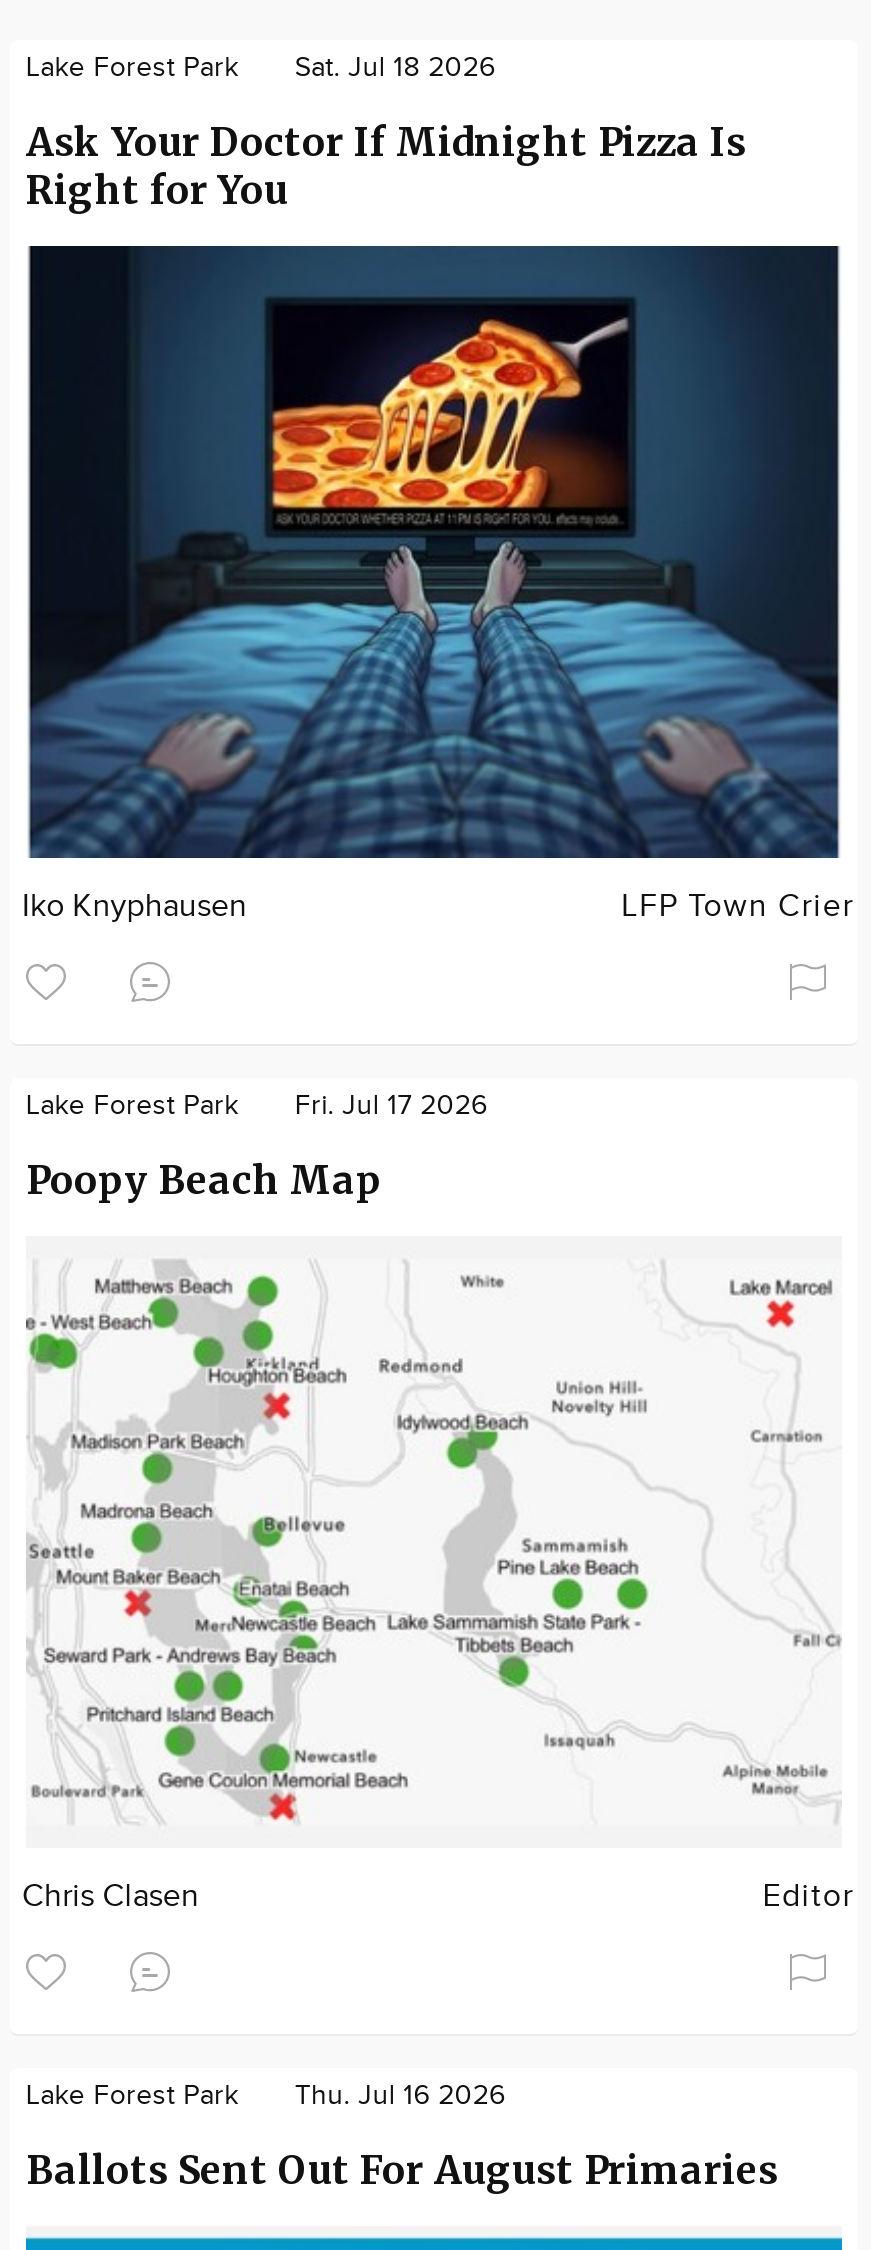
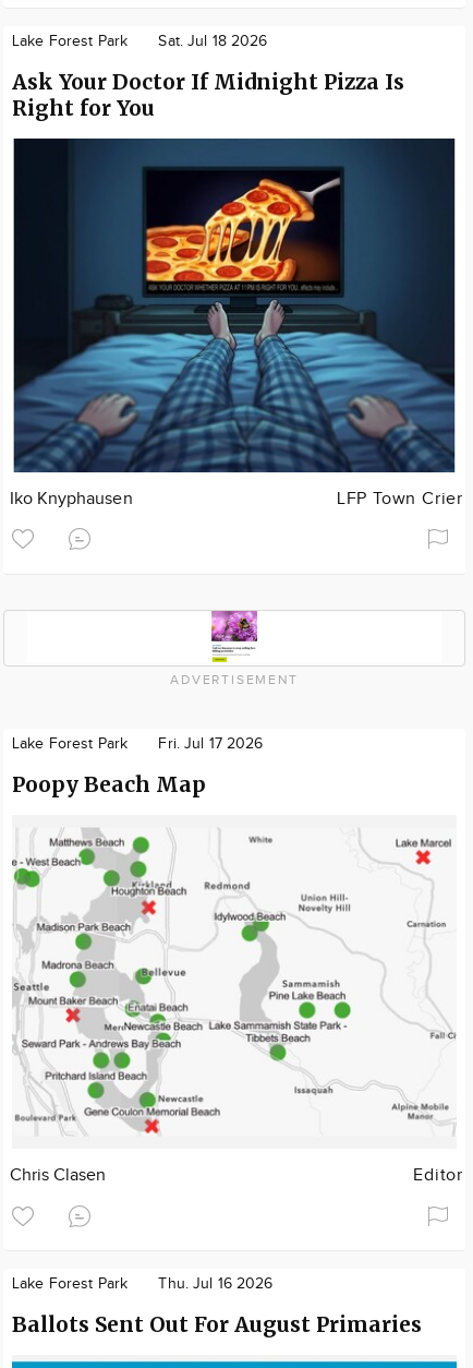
none -> [170,610,298,688] [image] | ADVERTISEMENT

